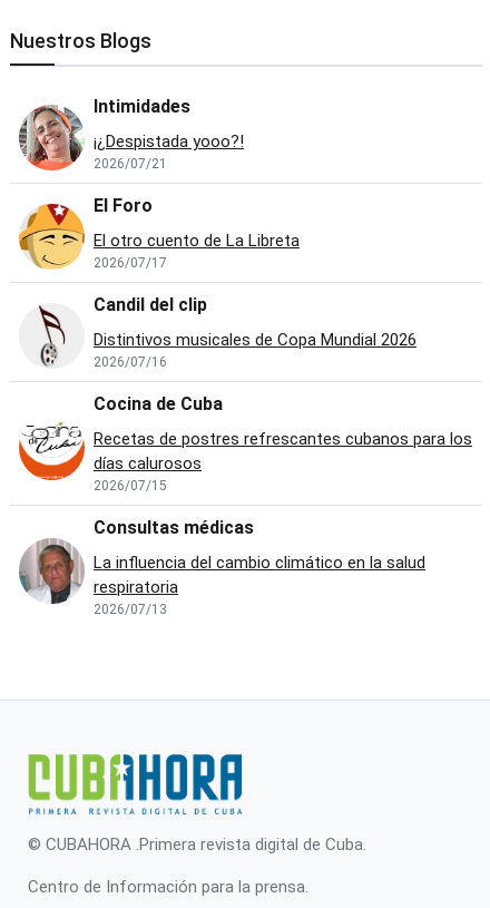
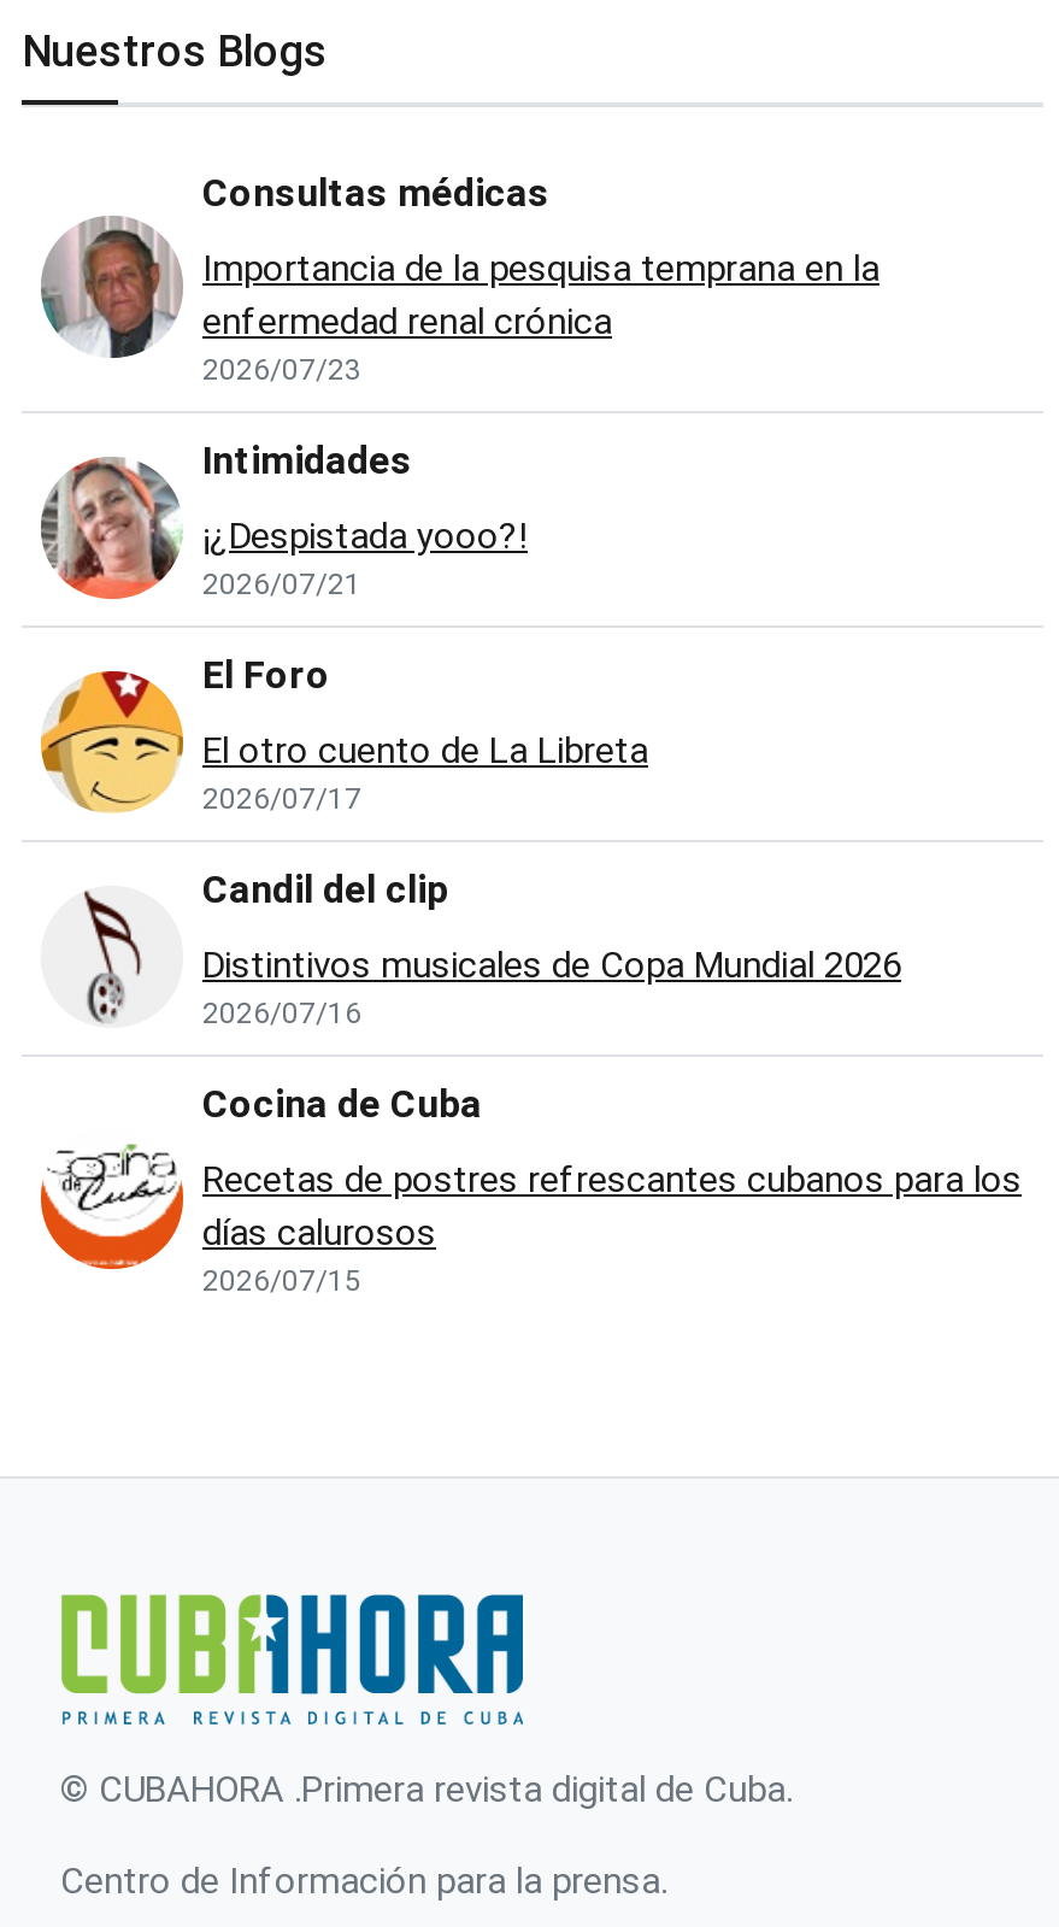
none -> [202,247,879,386] Importancia de la pesquisa temprana en la | enfermedad renal crónica | 2026/07/23
moved [18,96,472,493] -> [39,437,1022,1297]: [image] | Intimidades | ¡¿Despistada yooo?! | ... | días calurosos | 2026/07/15
moved [18,517,254,605] -> [39,169,549,360]: [image] | Consultas médicas
[94,552,425,617] La influencia del cambio climático en la salud | respiratoria | 2026/07/13 -> none

